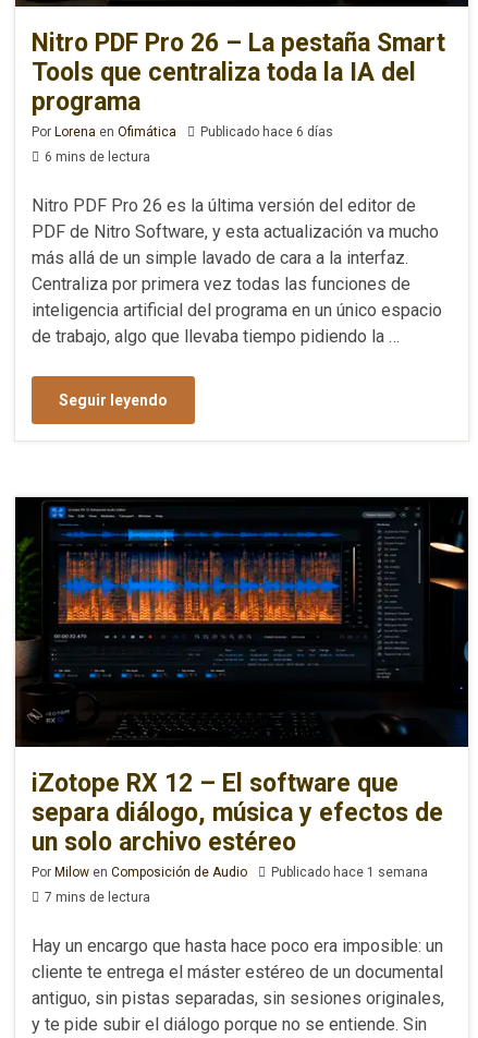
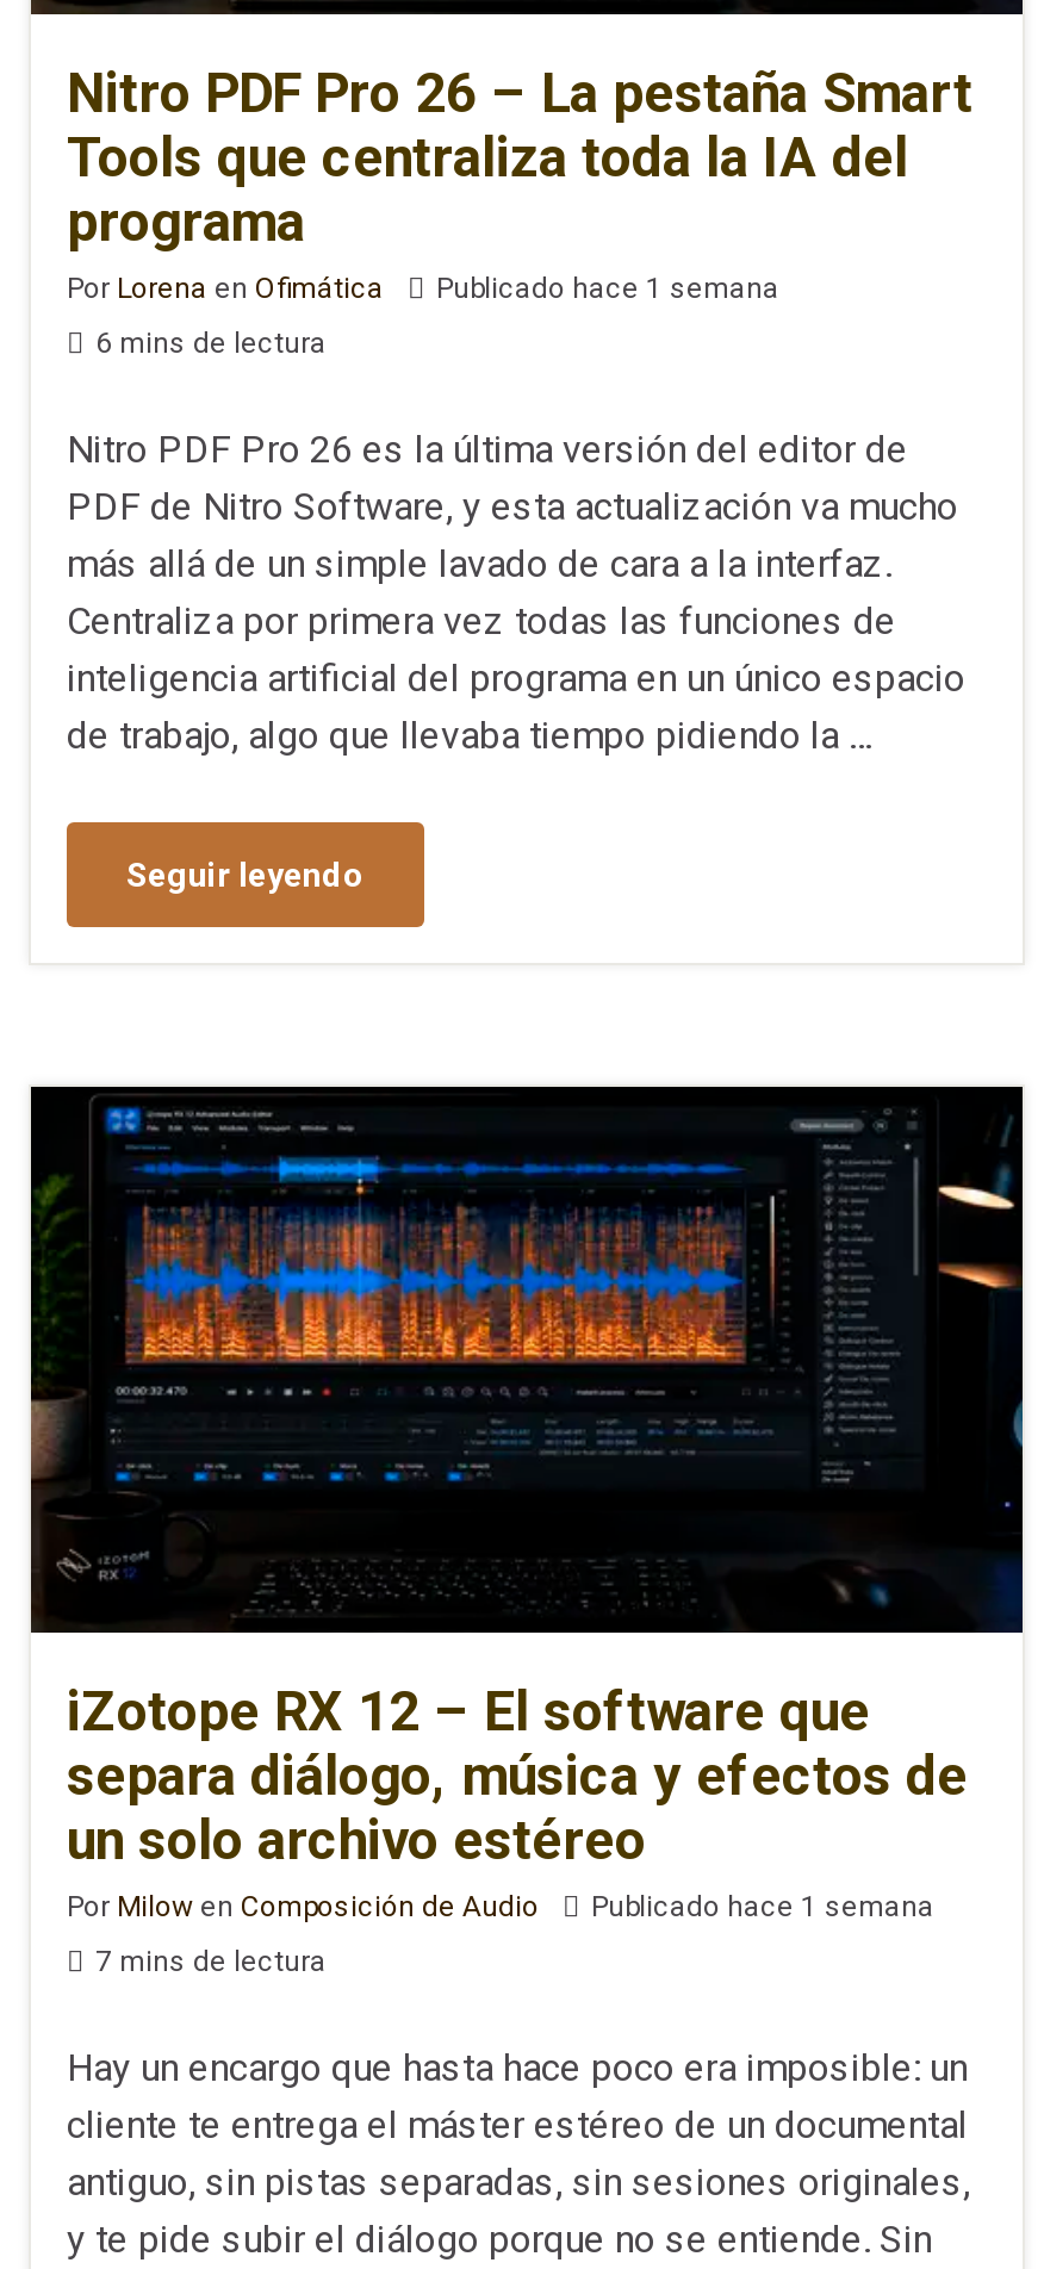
[200,124,333,139] Publicado hace 6 días -> [436,271,779,304] Publicado hace 1 semana

